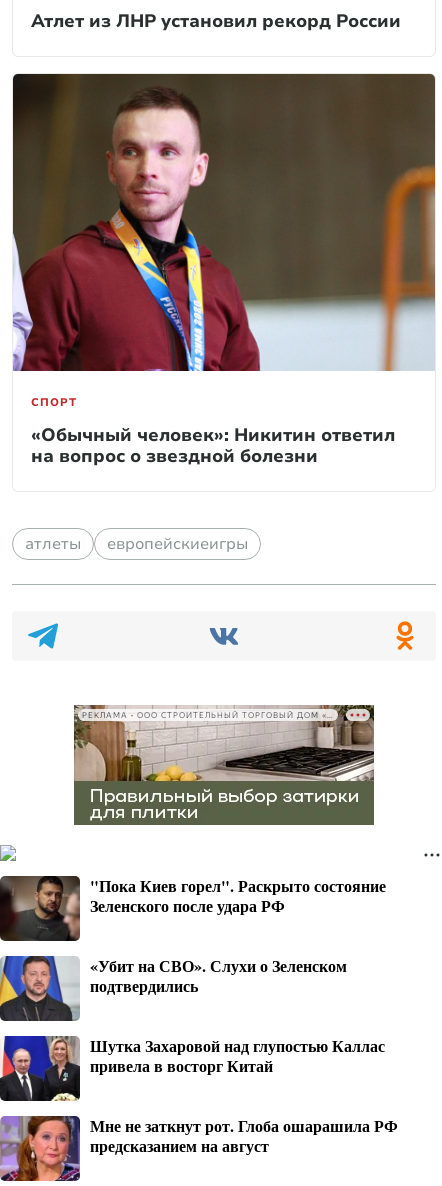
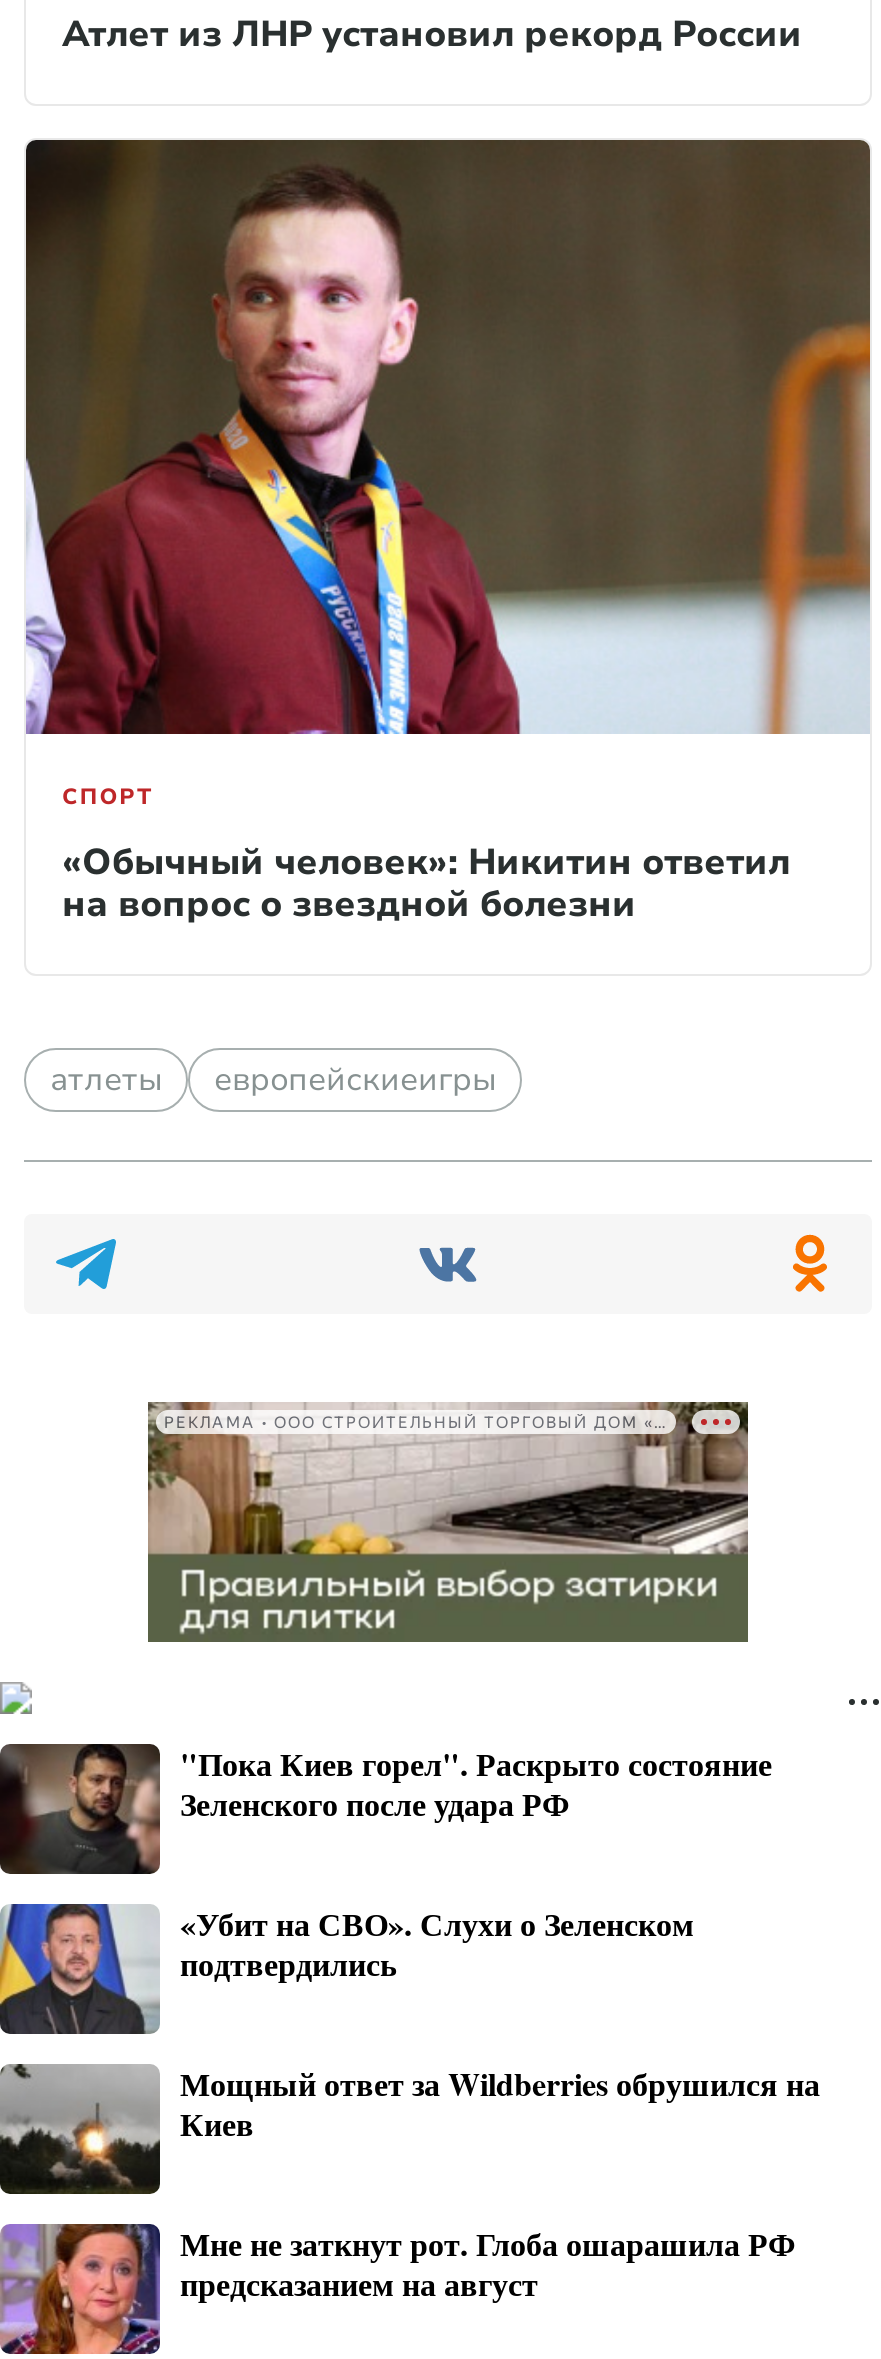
[3,1034,385,1102] [image] | Шутка Захаровой над глупостью Каллас | привела в восторг Китай -> [6,2061,820,2196] [image] | Мощный ответ за Wildberries обрушился на | Киев

